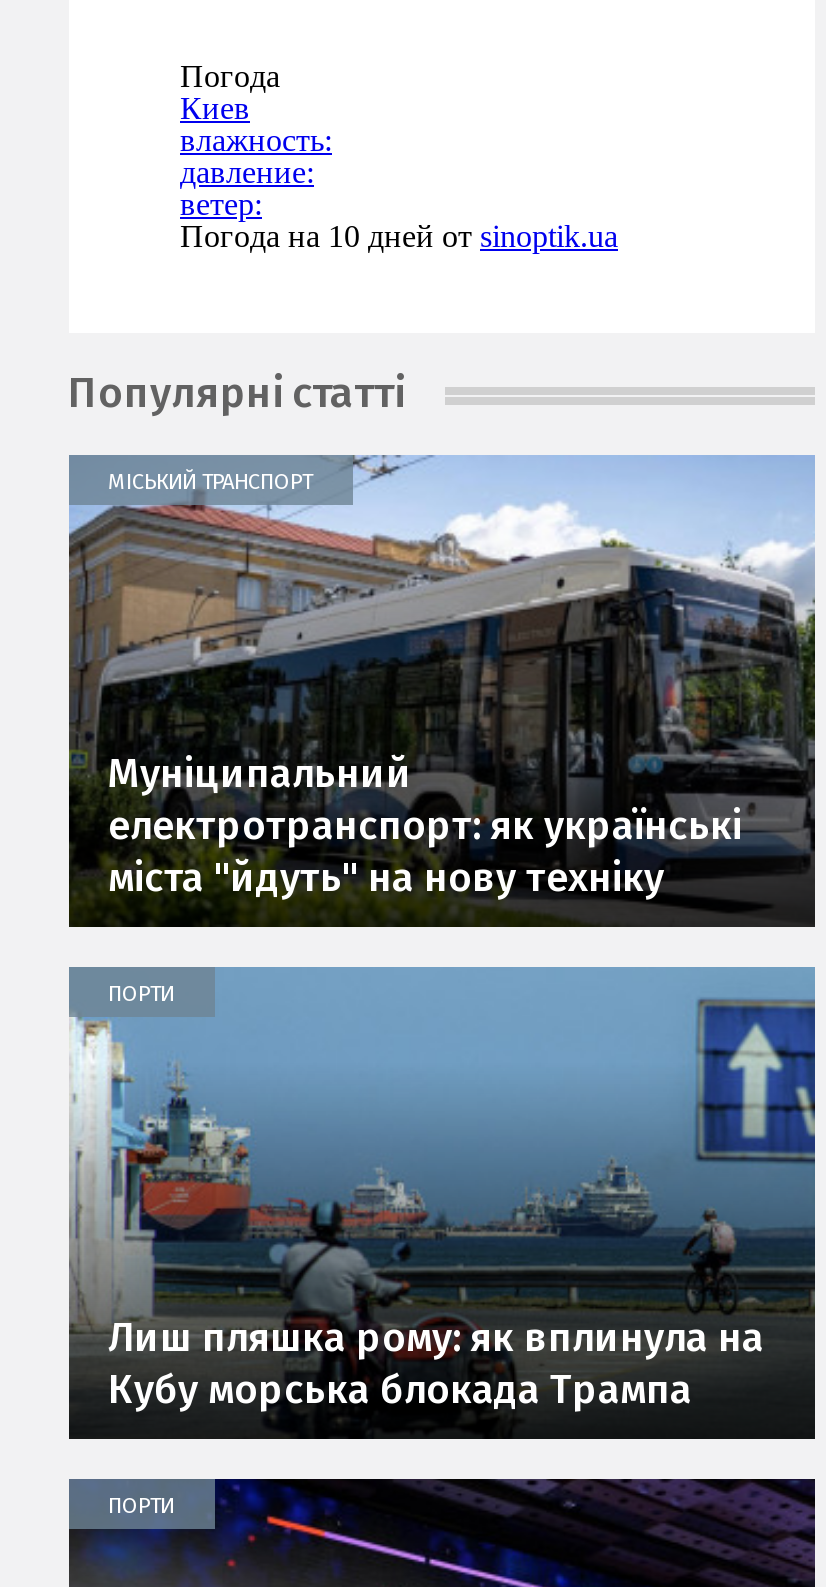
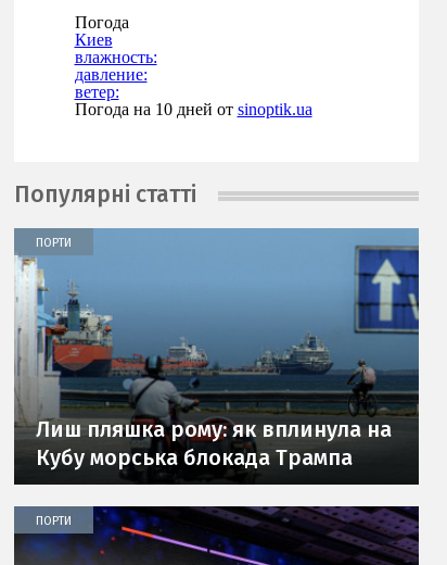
[67,455,817,869] [image] | МІСЬКИЙ ТРАНСПОРТ -> none
[108,750,742,902] Муніципальний | електротранспорт: як українські | міста "йдуть" на нову техніку -> none

